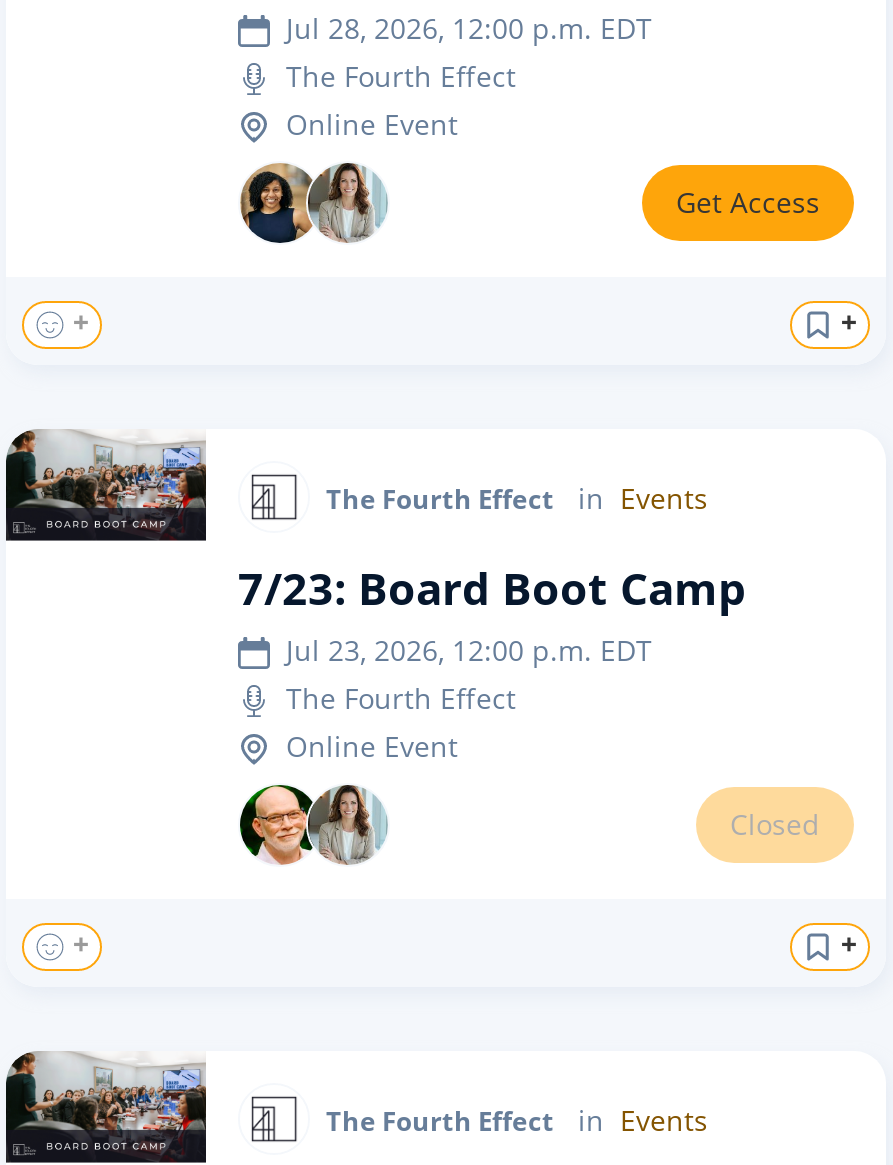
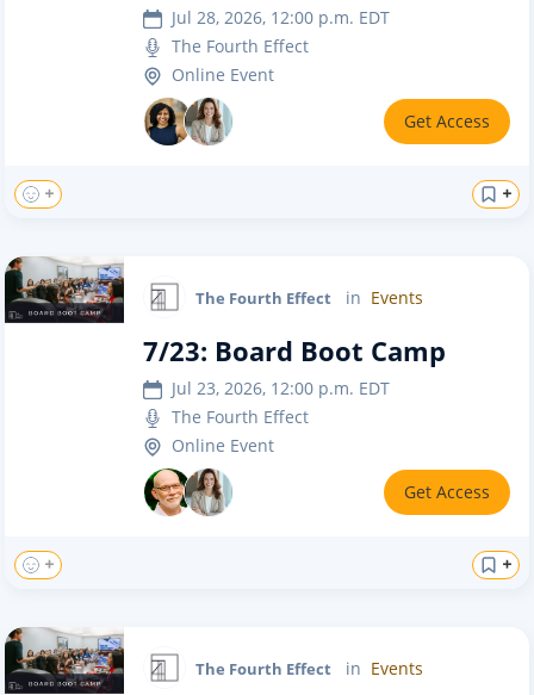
[730,805,820,843] Closed -> [404,480,490,503] Get Access

